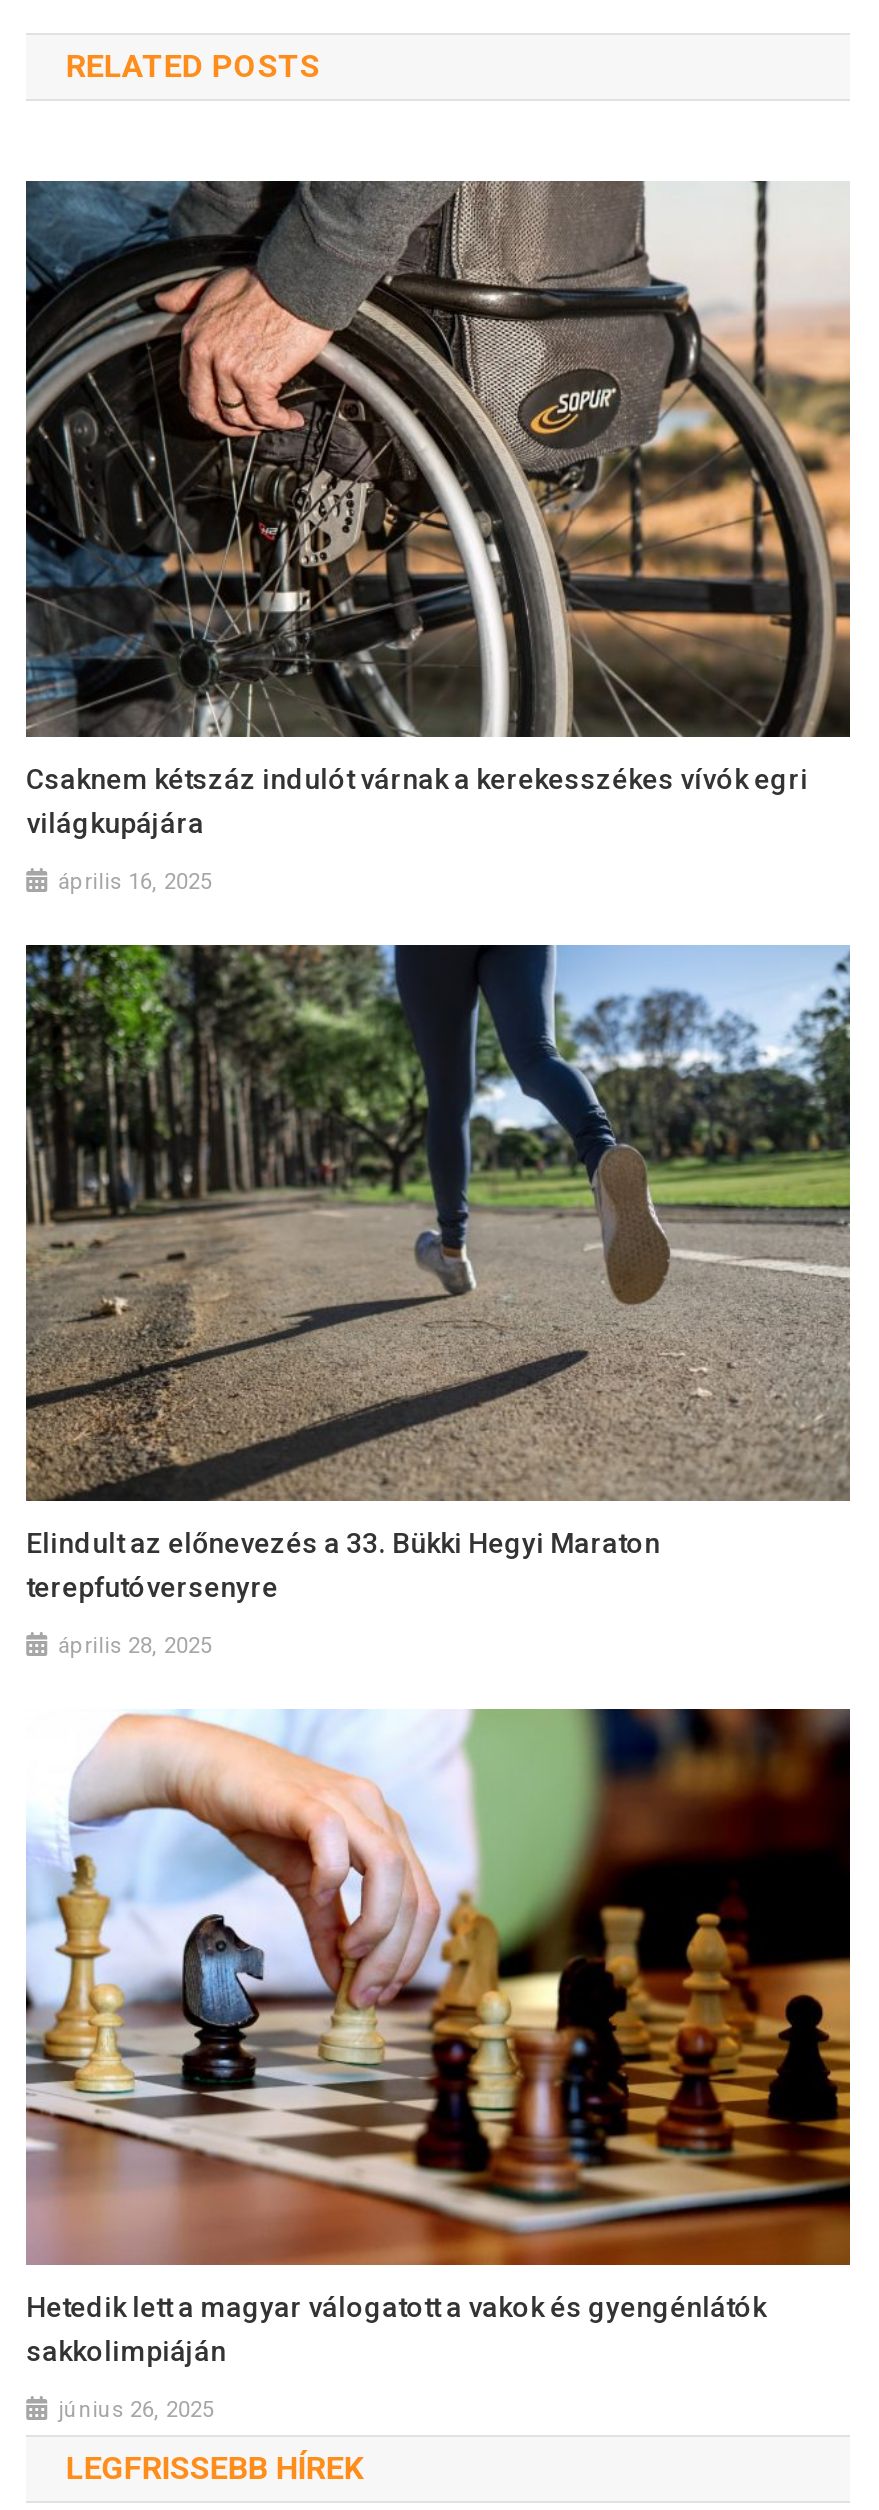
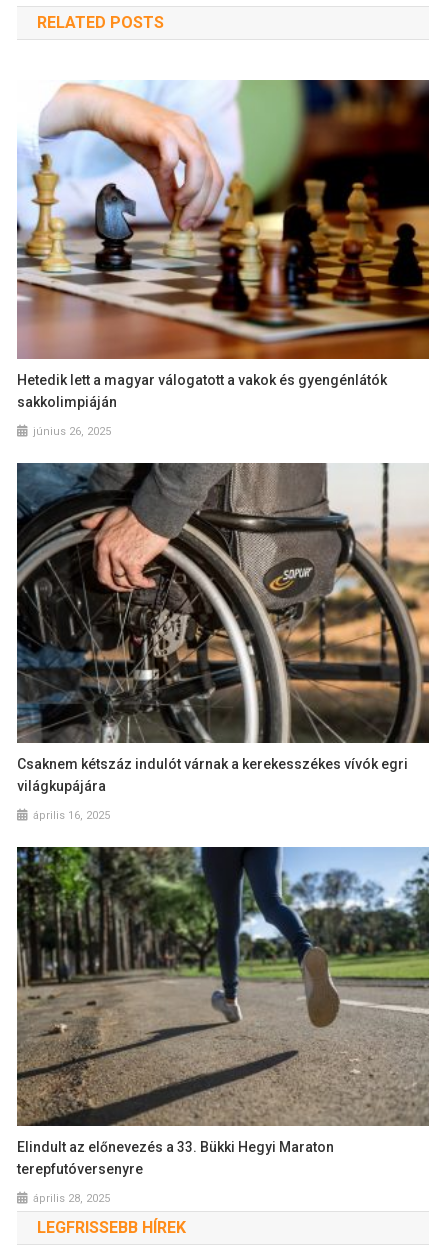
moved [22,179,854,1659] -> [15,464,431,1205]: [image] | Csaknem kétszáz indulót várnak a kerekesszékes vívók egri | világkupájára | április 16, 2025 | Elindult az előnevezés a 33. Bükki Hegyi Maraton | terepfutóversenyre | április 28, 2025
moved [26,1707,852,2423] -> [16,79,430,438]: [image] | Hetedik lett a magyar válogatott a vakok és gyengénlátók | sakkolimpiáján | június 26, 2025

